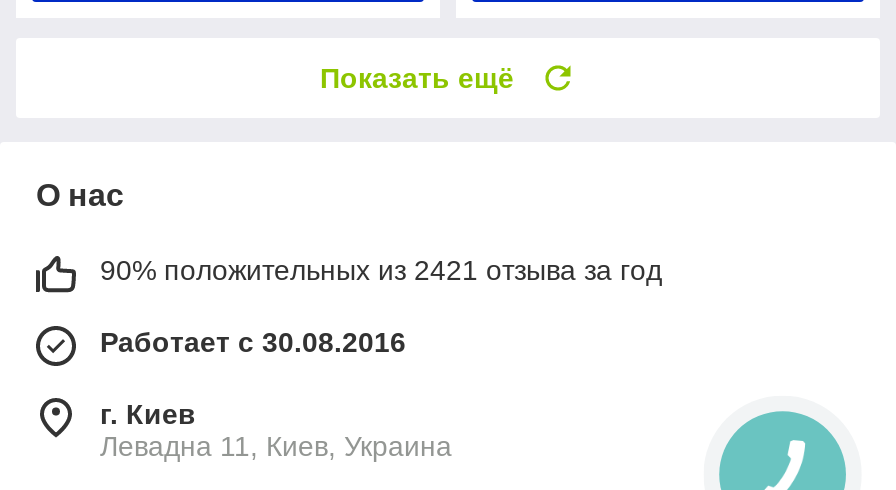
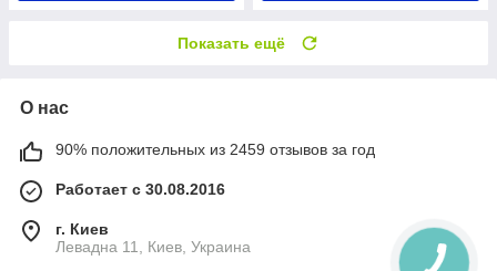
[100,254,662,286] 90% положительных из 2421 отзыва за год -> [55,140,375,158] 90% положительных из 2459 отзывов за год

